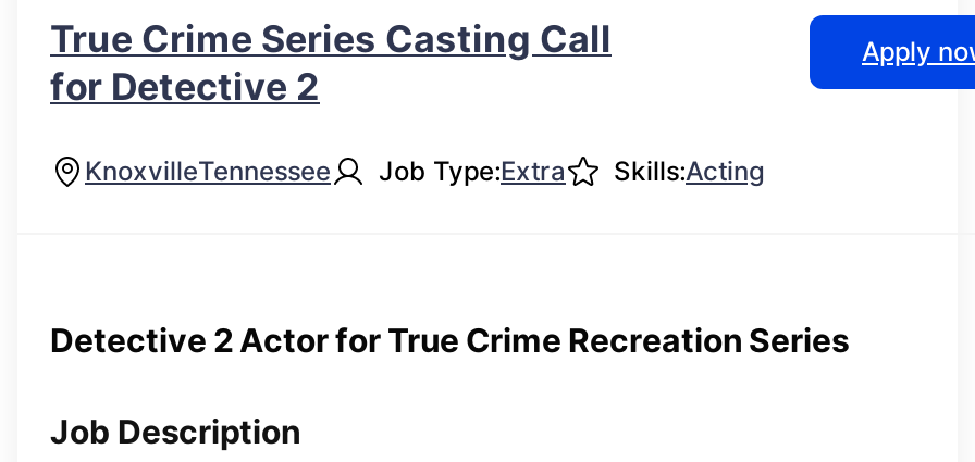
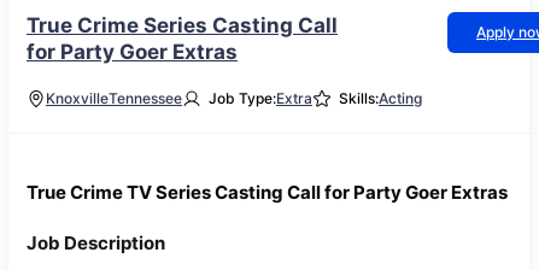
[50,65,320,109] for Detective 2 -> [27,40,238,64] for Party Goer Extras
[50,320,849,361] Detective 2 Actor for True Crime Recreation Series -> [27,181,508,204] True Crime TV Series Casting Call for Party Goer Extras

